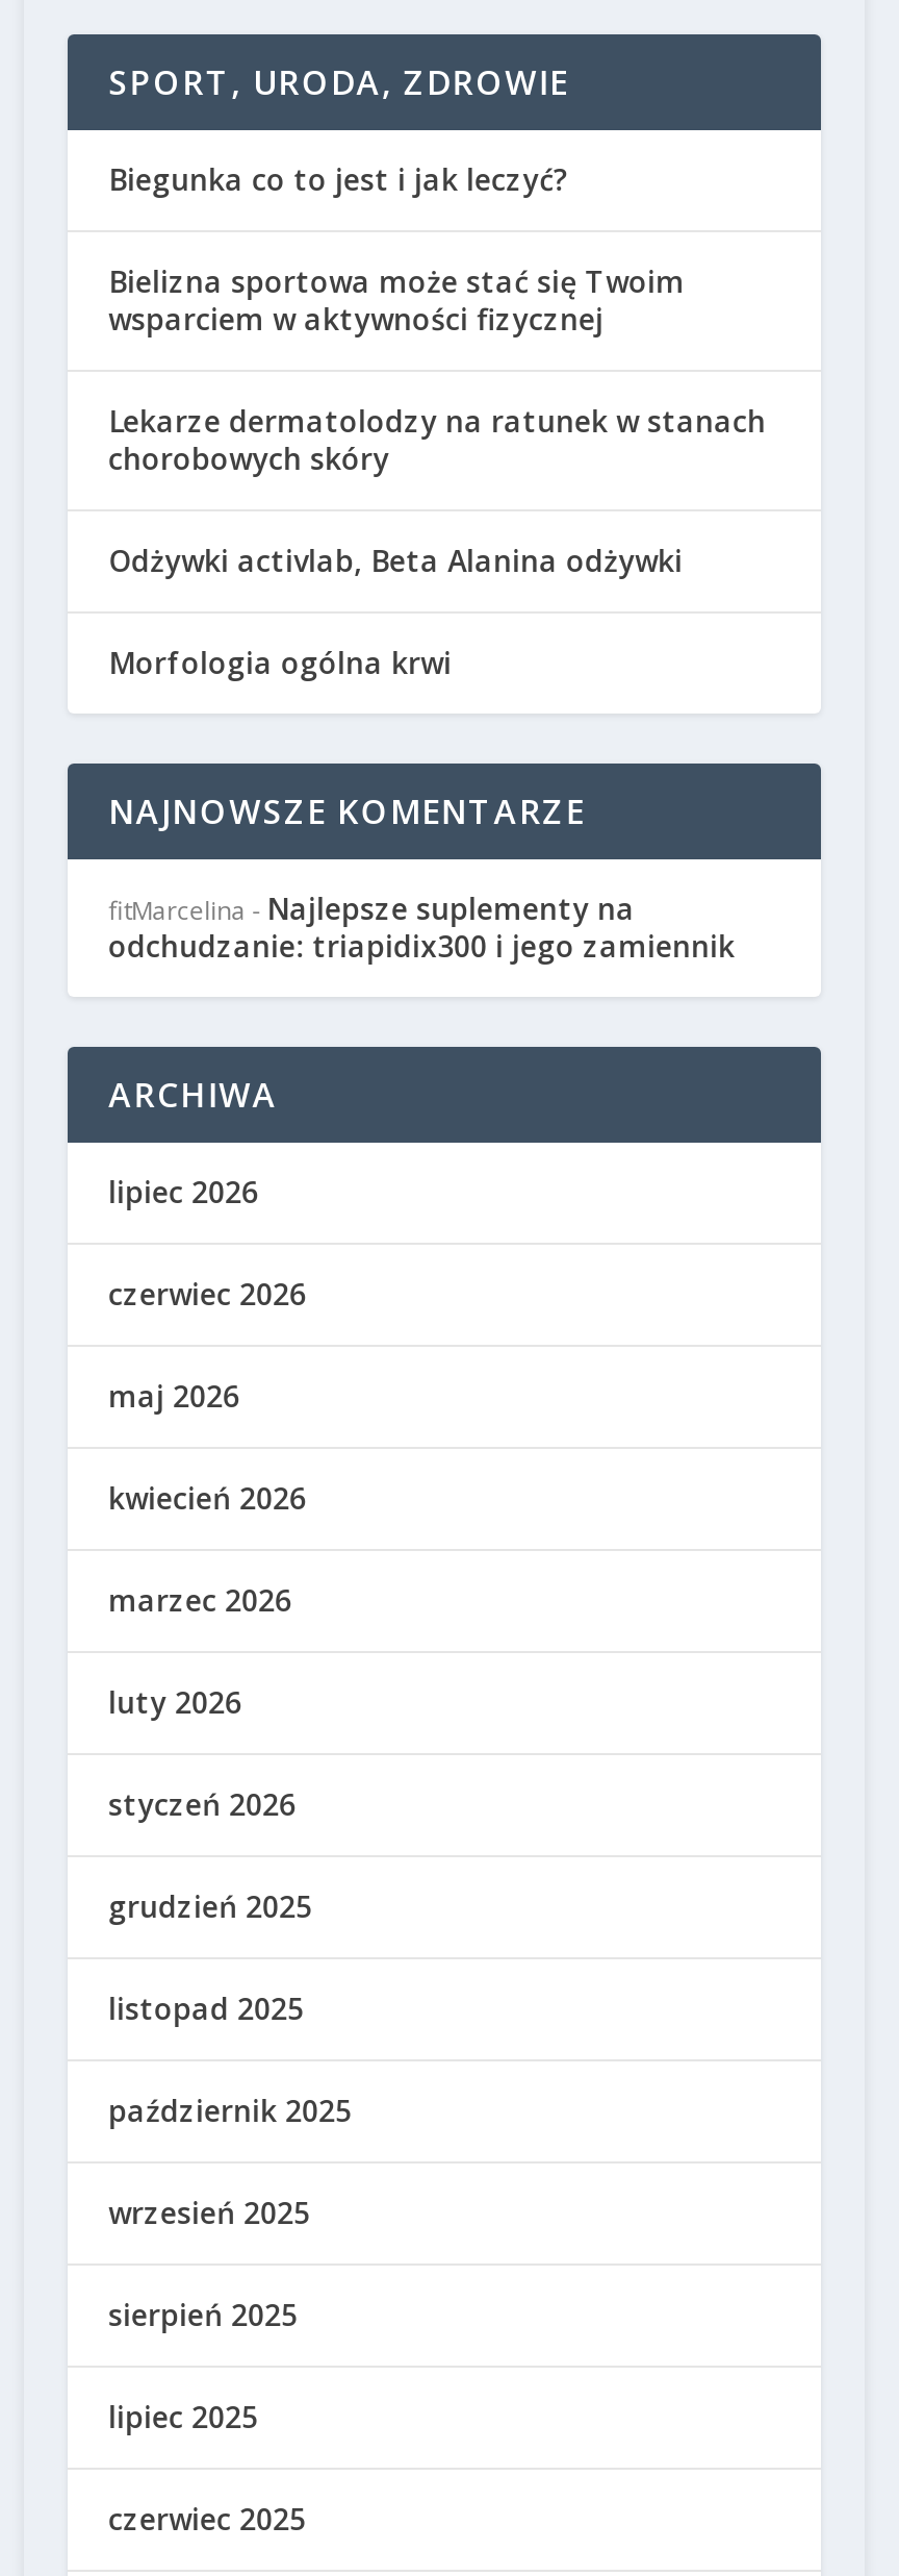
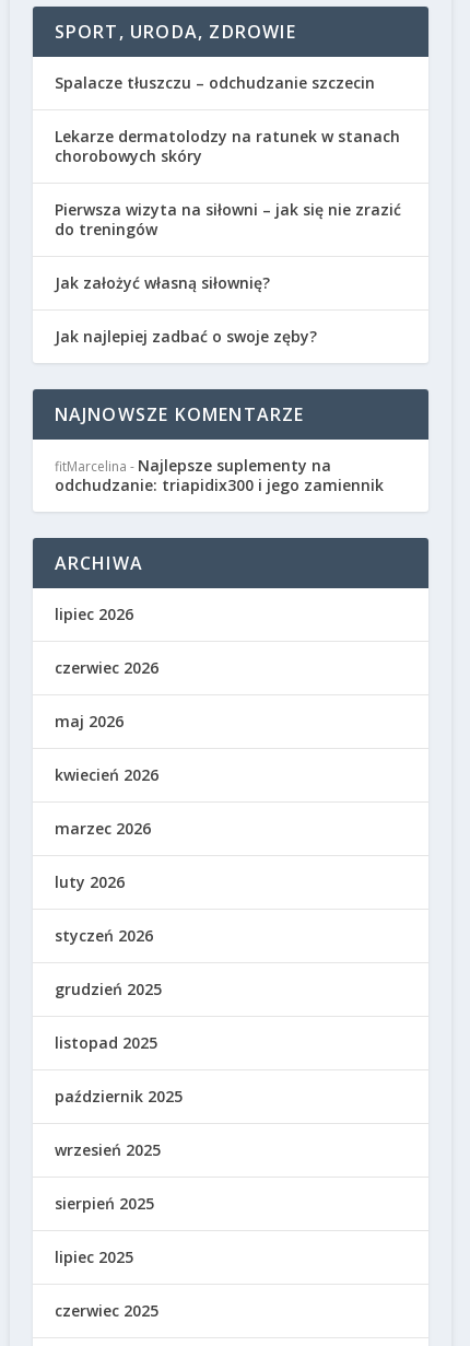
[108,159,685,339] Biegunka co to jest i jak leczyć? | Bielizna sportowa może stać się Twoim | wsparciem w aktywności fizycznej -> [54,72,374,93] Spalacze tłuszczu – odchudzanie szczecin
moved [108,401,766,478] -> [54,126,400,166]: Lekarze dermatolodzy na ratunek w stanach | chorobowych skóry
[108,541,683,682] Odżywki activlab, Beta Alanina odżywki | Morfologia ogólna krwi -> [54,199,401,347] Pierwsza wizyta na siłowni – jak się nie zrazić | do treningów | Jak założyć własną siłownię? | Jak najlepiej zadbać o swoje zęby?

